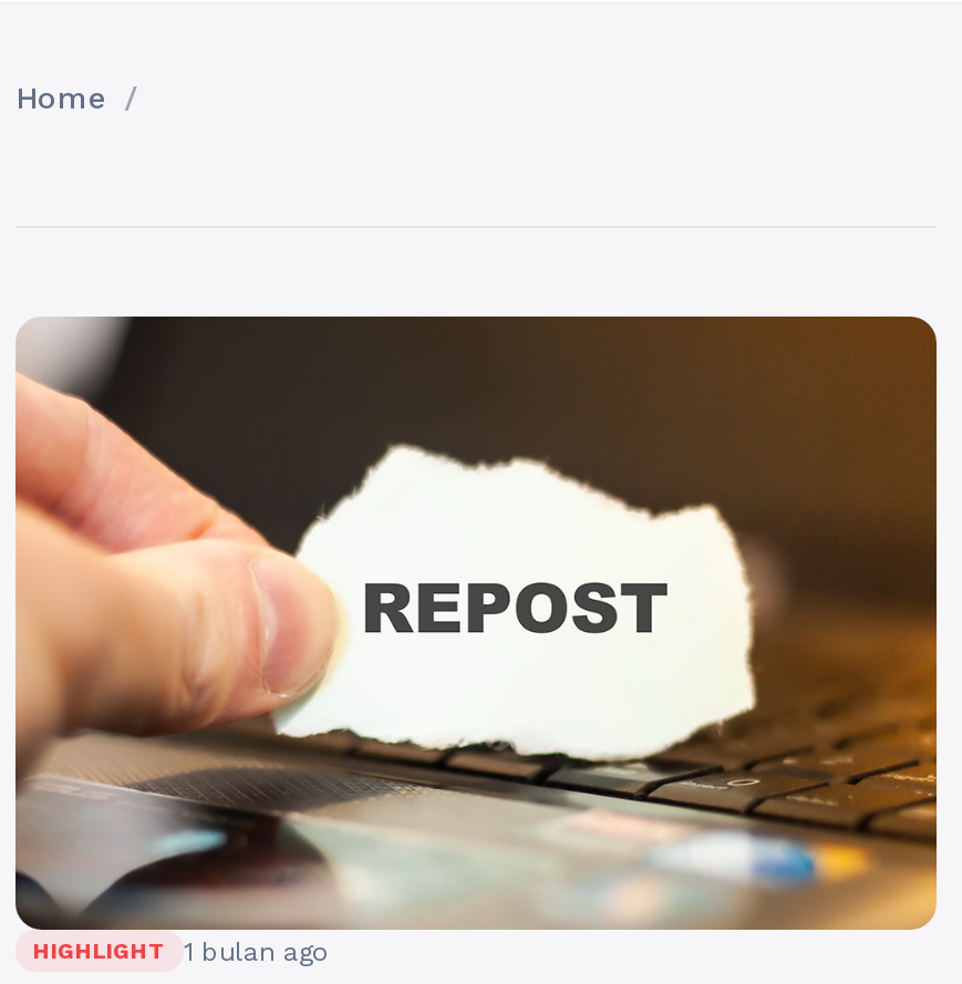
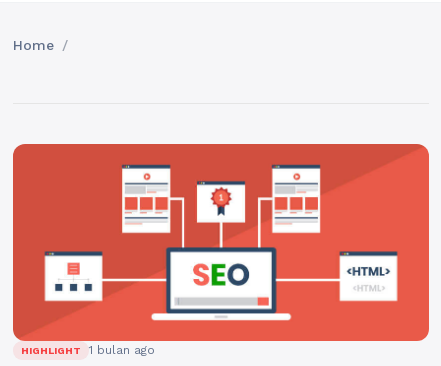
[13,314,939,932] [image] -> [12,143,430,342] [image]

